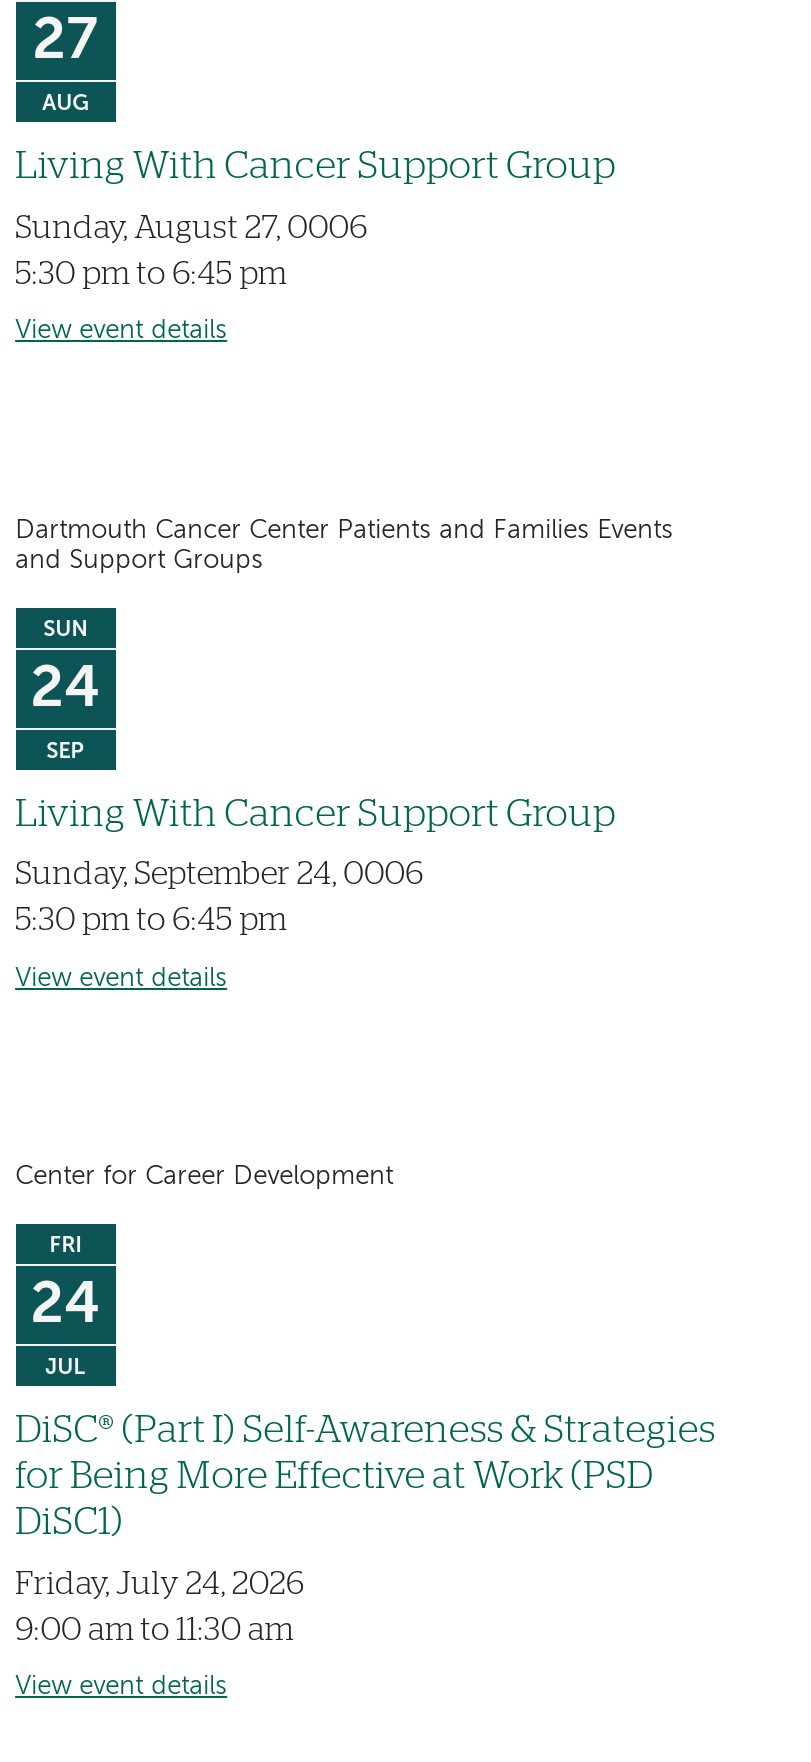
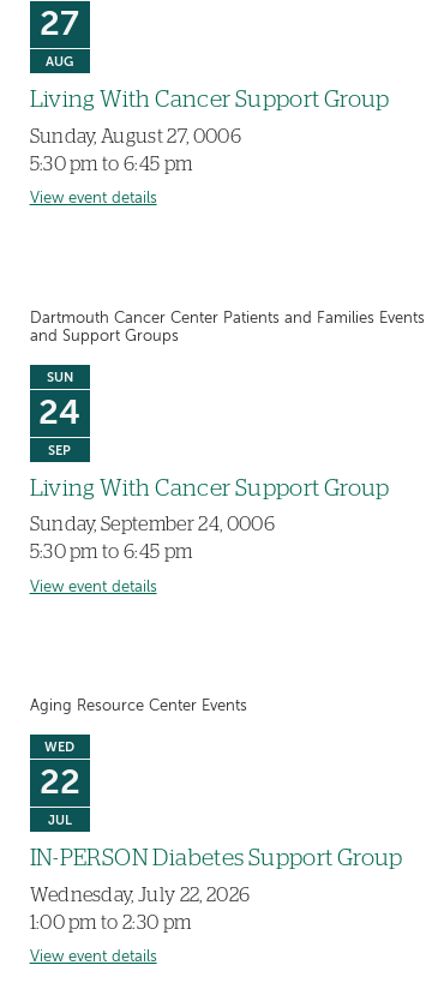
[15,1165,393,1191] Center for Career Development -> [30,699,247,715] Aging Resource Center Events
[30,1235,100,1337] FRI | 24 -> [39,741,80,802] WED | 22
[15,1413,715,1543] DiSC® (Part I) Self-Awareness & Strategies | for Being More Effective at Work (PSD | DiSC1) -> [30,848,403,871] IN-PERSON Diabetes Support Group
[15,1568,305,1645] Friday, July 24, 2026 | 9:00 am to 11:30 am -> [30,886,250,932] Wednesday, July 22, 2026 | 1:00 pm to 2:30 pm

